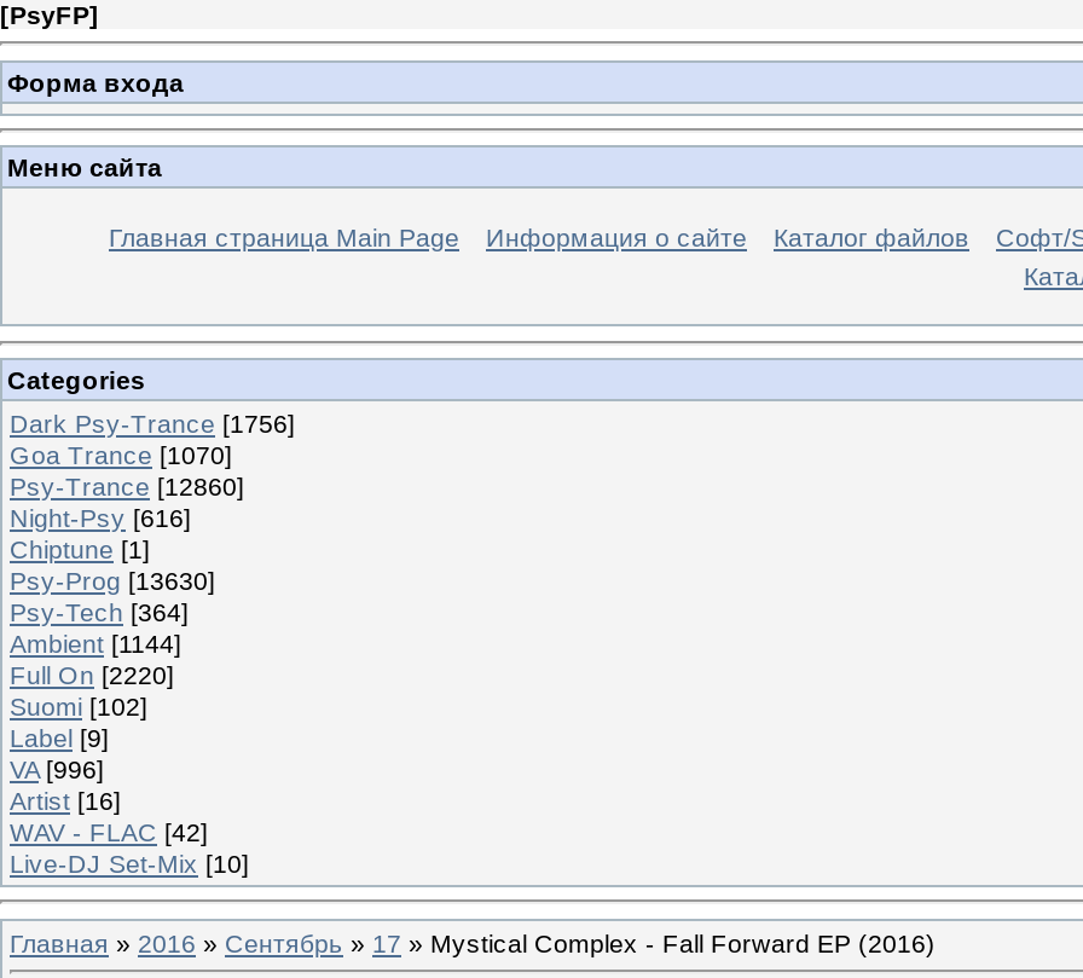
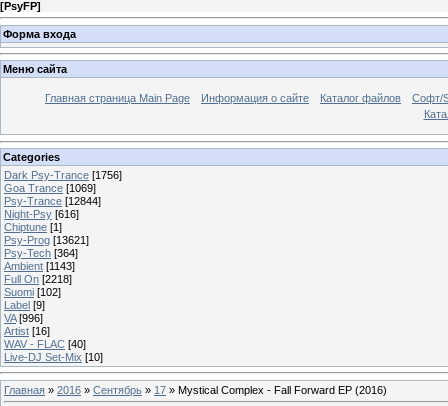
[10,440,232,469] Goa Trance [1070] -> [4,182,96,194] Goa Trance [1069]
[10,471,244,500] Psy-Trance [12860] -> [4,195,101,207] Psy-Trance [12844]
[10,566,215,595] Psy-Prog [13630] -> [4,234,89,246] Psy-Prog [13621]
[10,629,181,658] Ambient [1144] -> [4,260,75,272] Ambient [1143]
[10,660,174,689] Full On [2220] -> [4,273,72,285] Full On [2218]
[10,817,208,846] WAV - FLAC [42] -> [4,338,86,350] WAV - FLAC [40]

